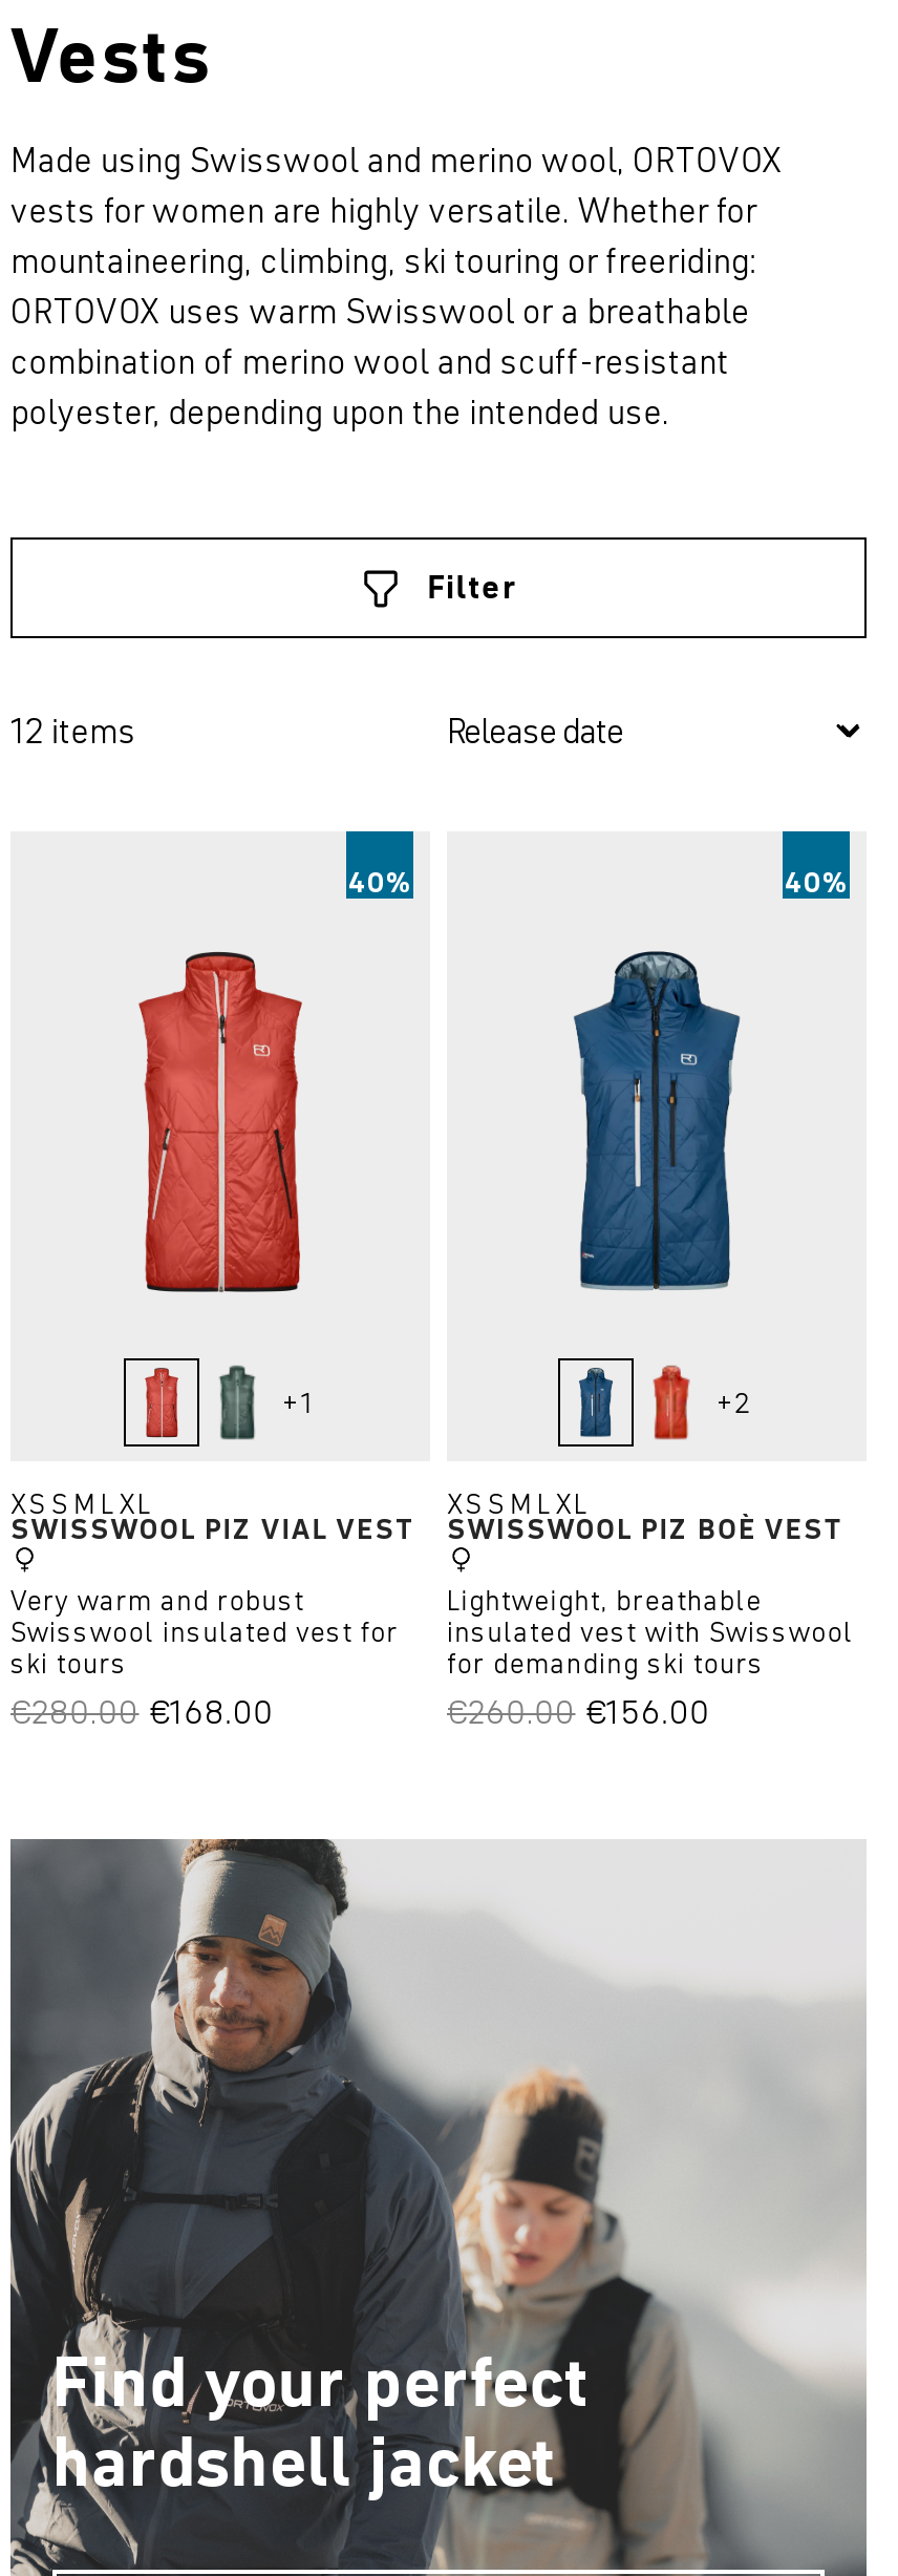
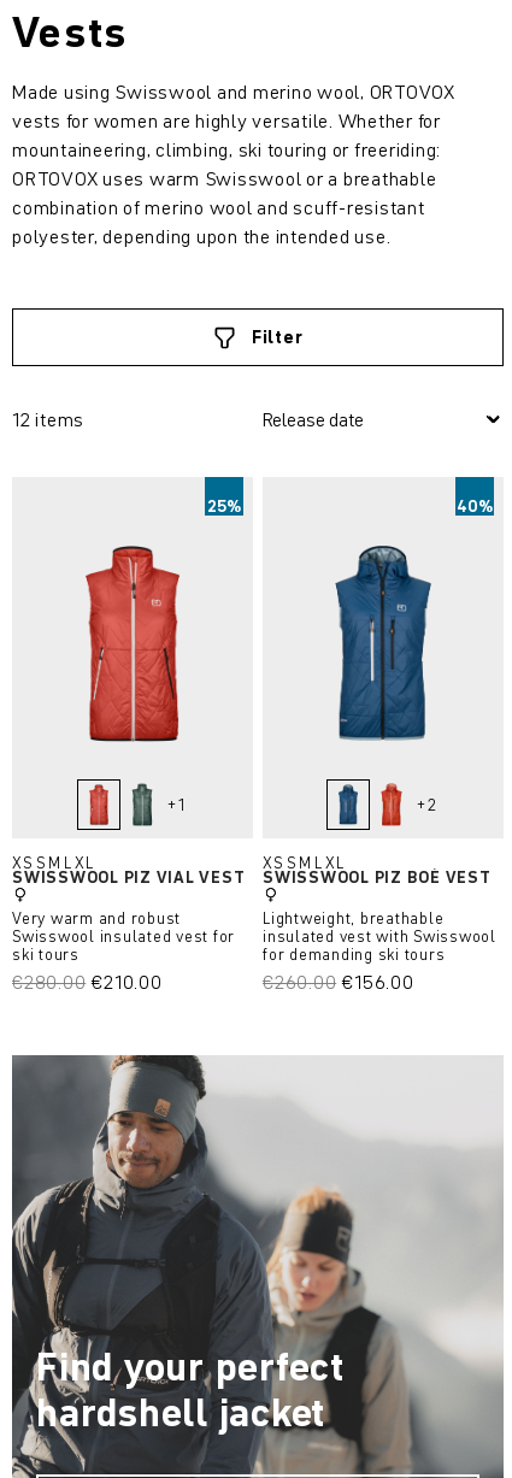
[348,863,411,901] 40% -> [207,495,241,517] 25%
[10,1690,274,1735] €280.00 €168.00 -> [12,970,162,995] €280.00 €210.00

